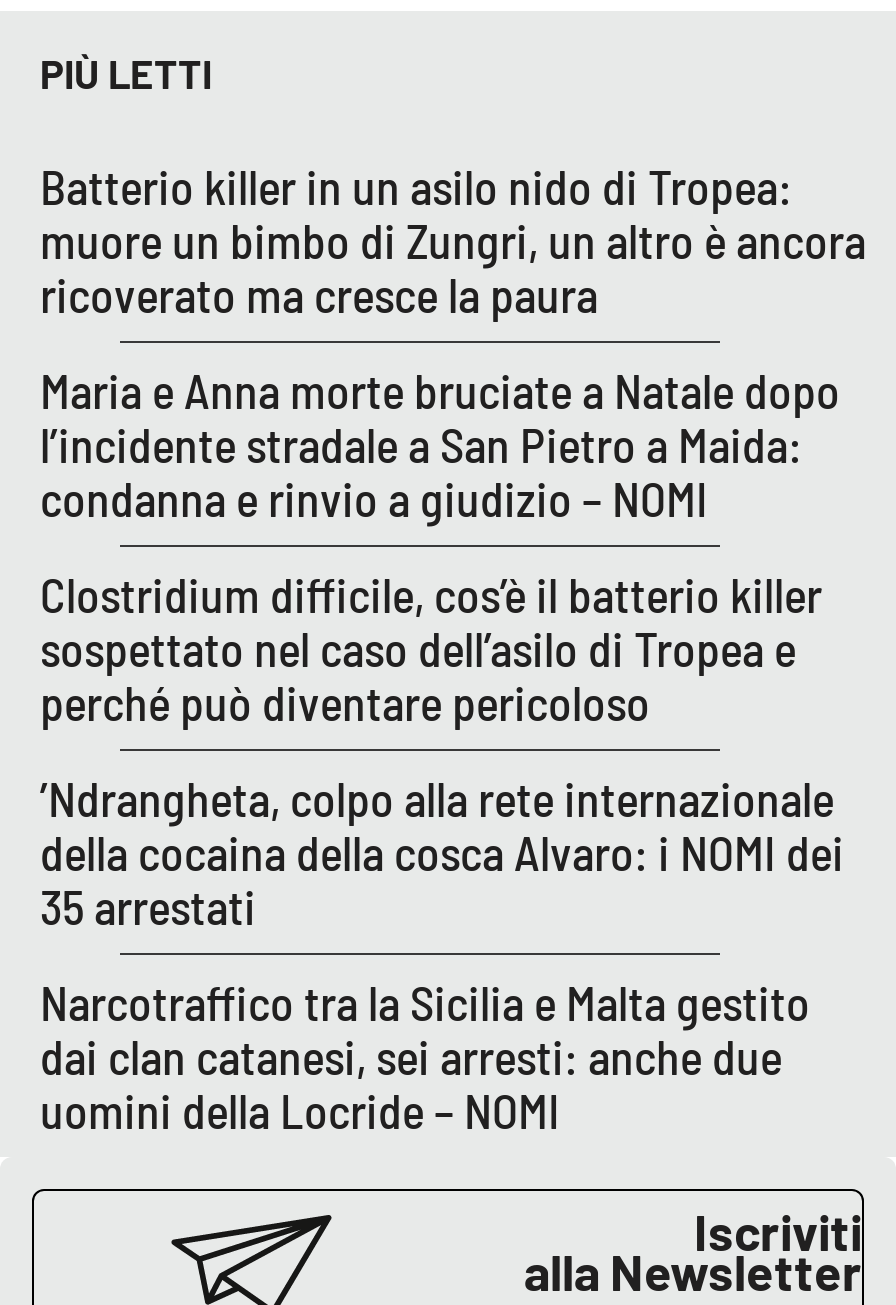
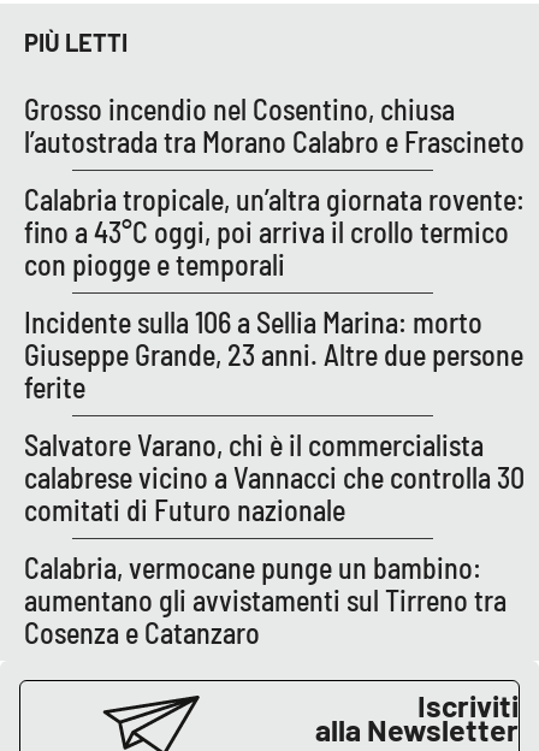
[40,156,866,322] Batterio killer in un asilo nido di Tropea: | muore un bimbo di Zungri, un altro è ancora | ricoverato ma cresce la paura -> [24,92,525,159] Grosso incendio nel Cosentino, chiusa | l’autostrada tra Morano Calabro e Frascineto
[40,360,840,526] Maria e Anna morte bruciate a Natale dopo | l’incidente stradale a San Pietro a Maida: | condanna e rinvio a giudizio – NOMI -> [24,182,525,282] Calabria tropicale, un’altra giornata rovente: | fino a 43°C oggi, poi arriva il crollo termico | con piogge e temporali
[40,564,822,730] Clostridium difficile, cos’è il batterio killer | sospettato nel caso dell’asilo di Tropea e | perché può diventare pericoloso -> [24,305,523,405] Incidente sulla 106 a Sellia Marina: morto | Giuseppe Grande, 23 anni. Altre due persone | ferite
[40,768,844,934] ’Ndrangheta, colpo alla rete internazionale | della cocaina della cosca Alvaro: i NOMI dei | 35 arrestati -> [24,428,525,528] Salvatore Varano, chi è il commercialista | calabrese vicino a Vannacci che controlla 30 | comitati di Futuro nazionale
[40,972,810,1138] Narcotraffico tra la Sicilia e Malta gestito | dai clan catanesi, sei arresti: anche due | uomini della Locride – NOMI -> [24,550,507,650] Calabria, vermocane punge un bambino: | aumentano gli avvistamenti sul Tirreno tra | Cosenza e Catanzaro

